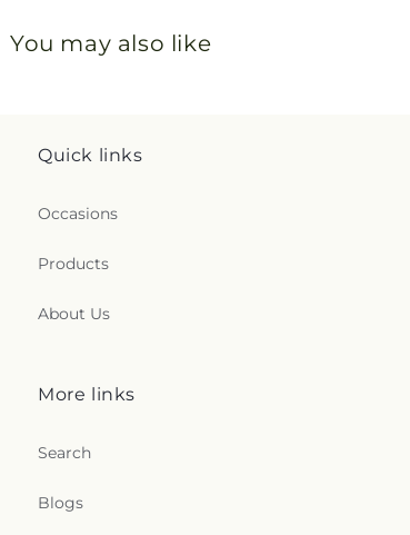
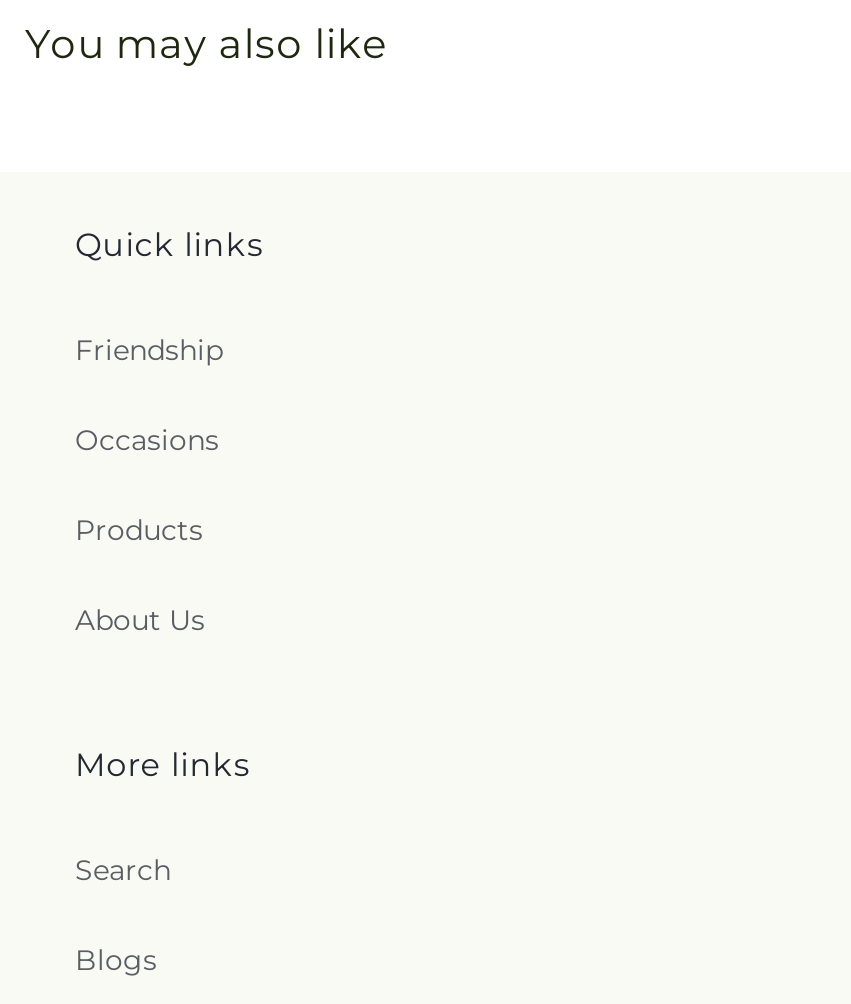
none -> [75,332,223,368] Friendship

